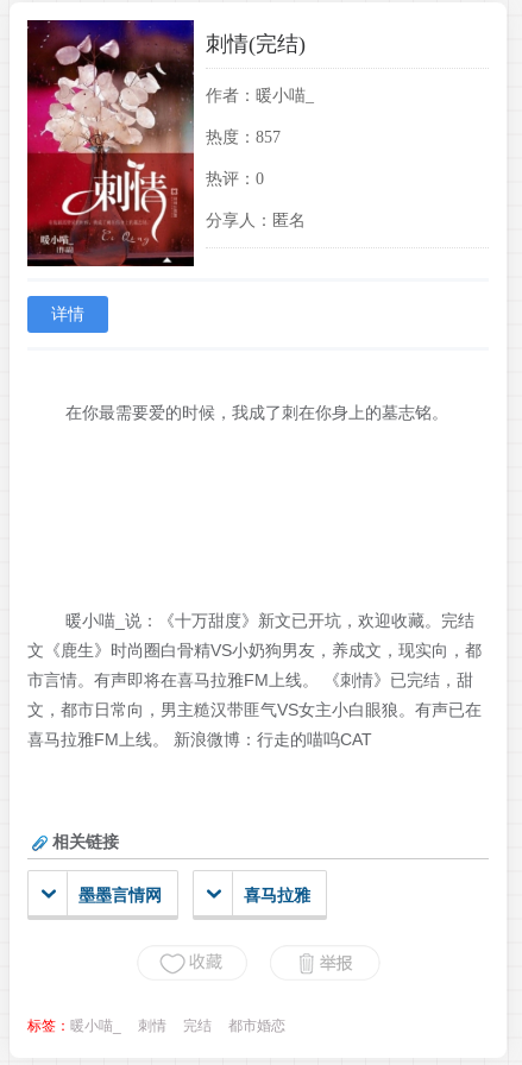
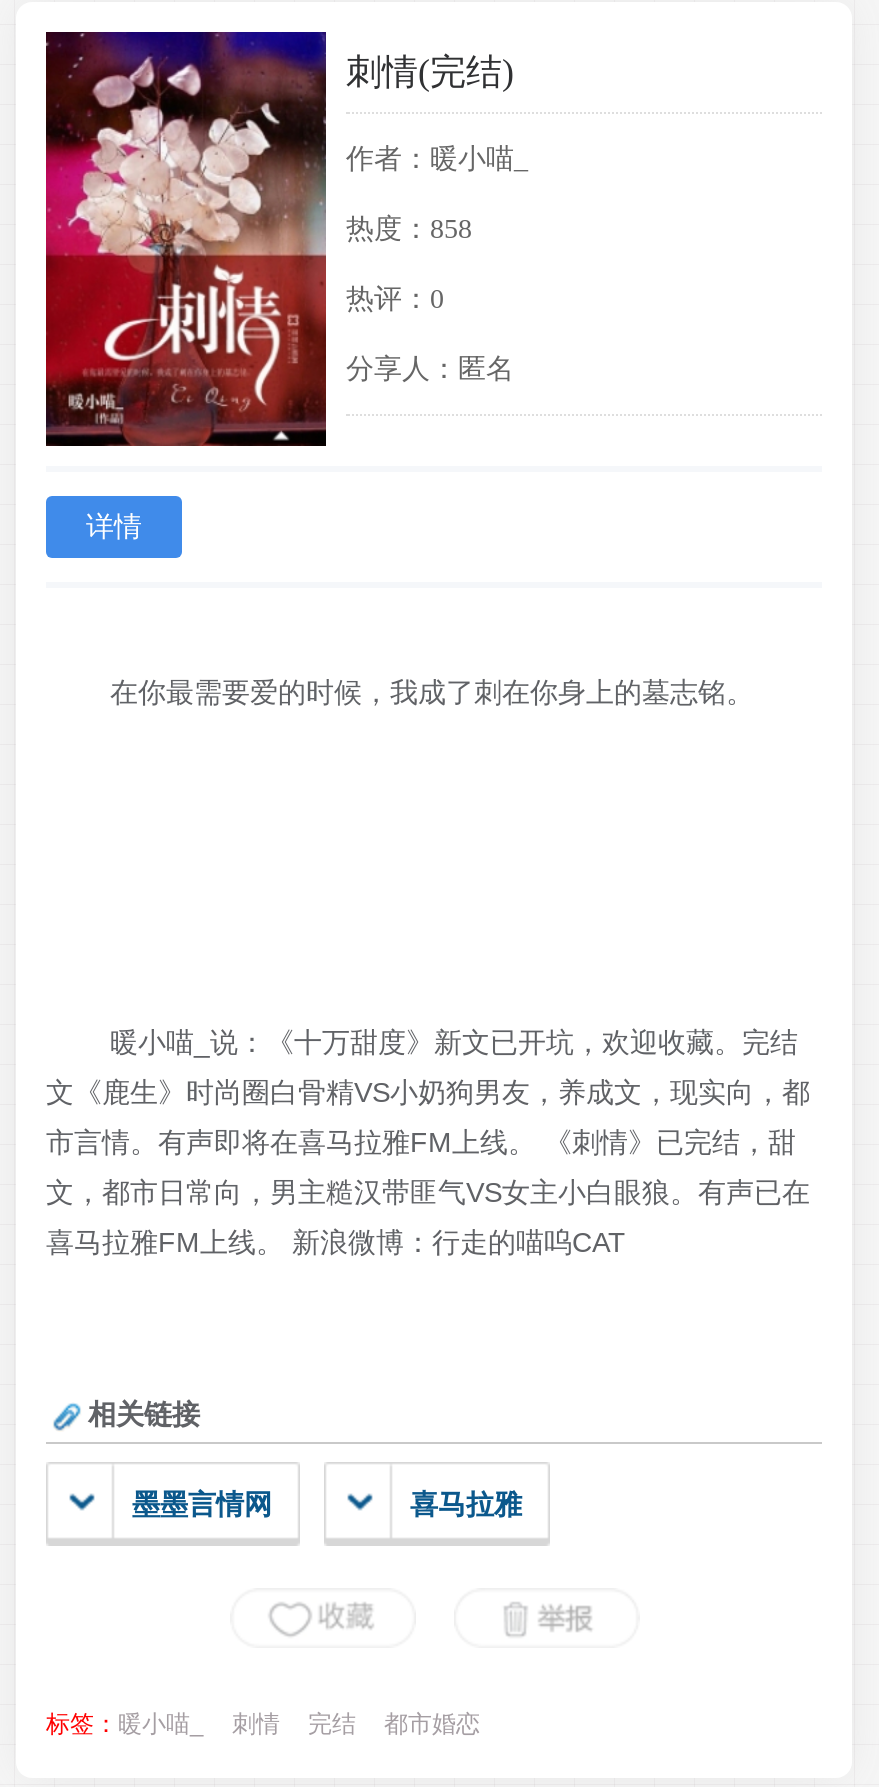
[206,128,281,146] 热度：857 -> [346,214,472,244] 热度：858

